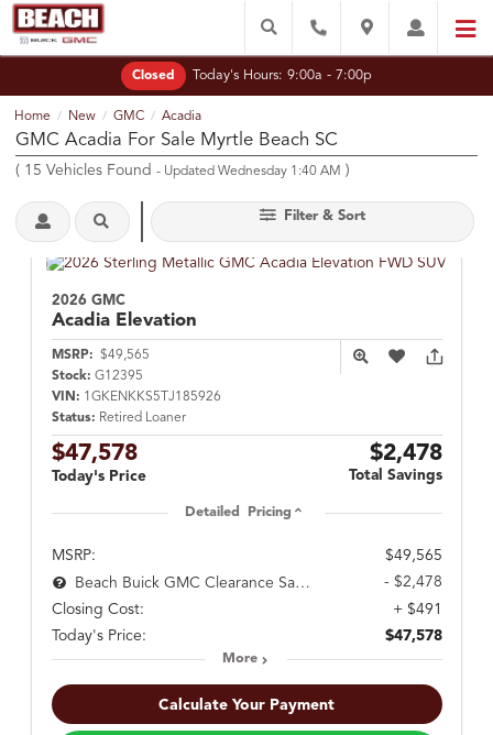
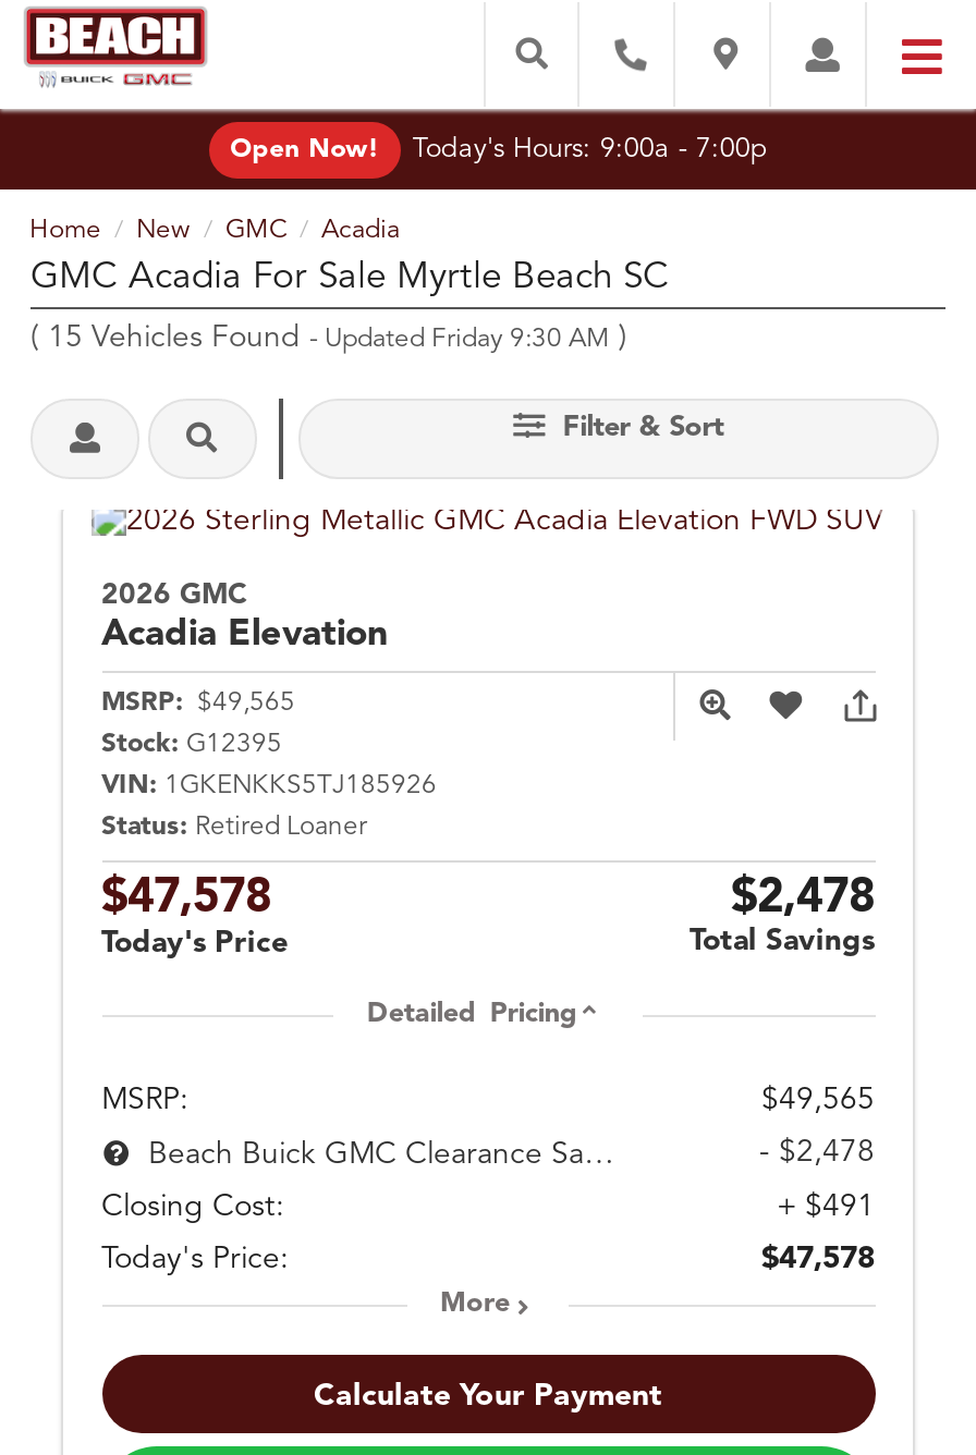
[132,69,175,82] Closed -> [230,136,378,162] Open Now!
[15,163,350,179] (15 Vehicles Found - Updated Wednesday 1:40 AM) -> [30,323,627,354] (15 Vehicles Found - Updated Friday 9:30 AM)

